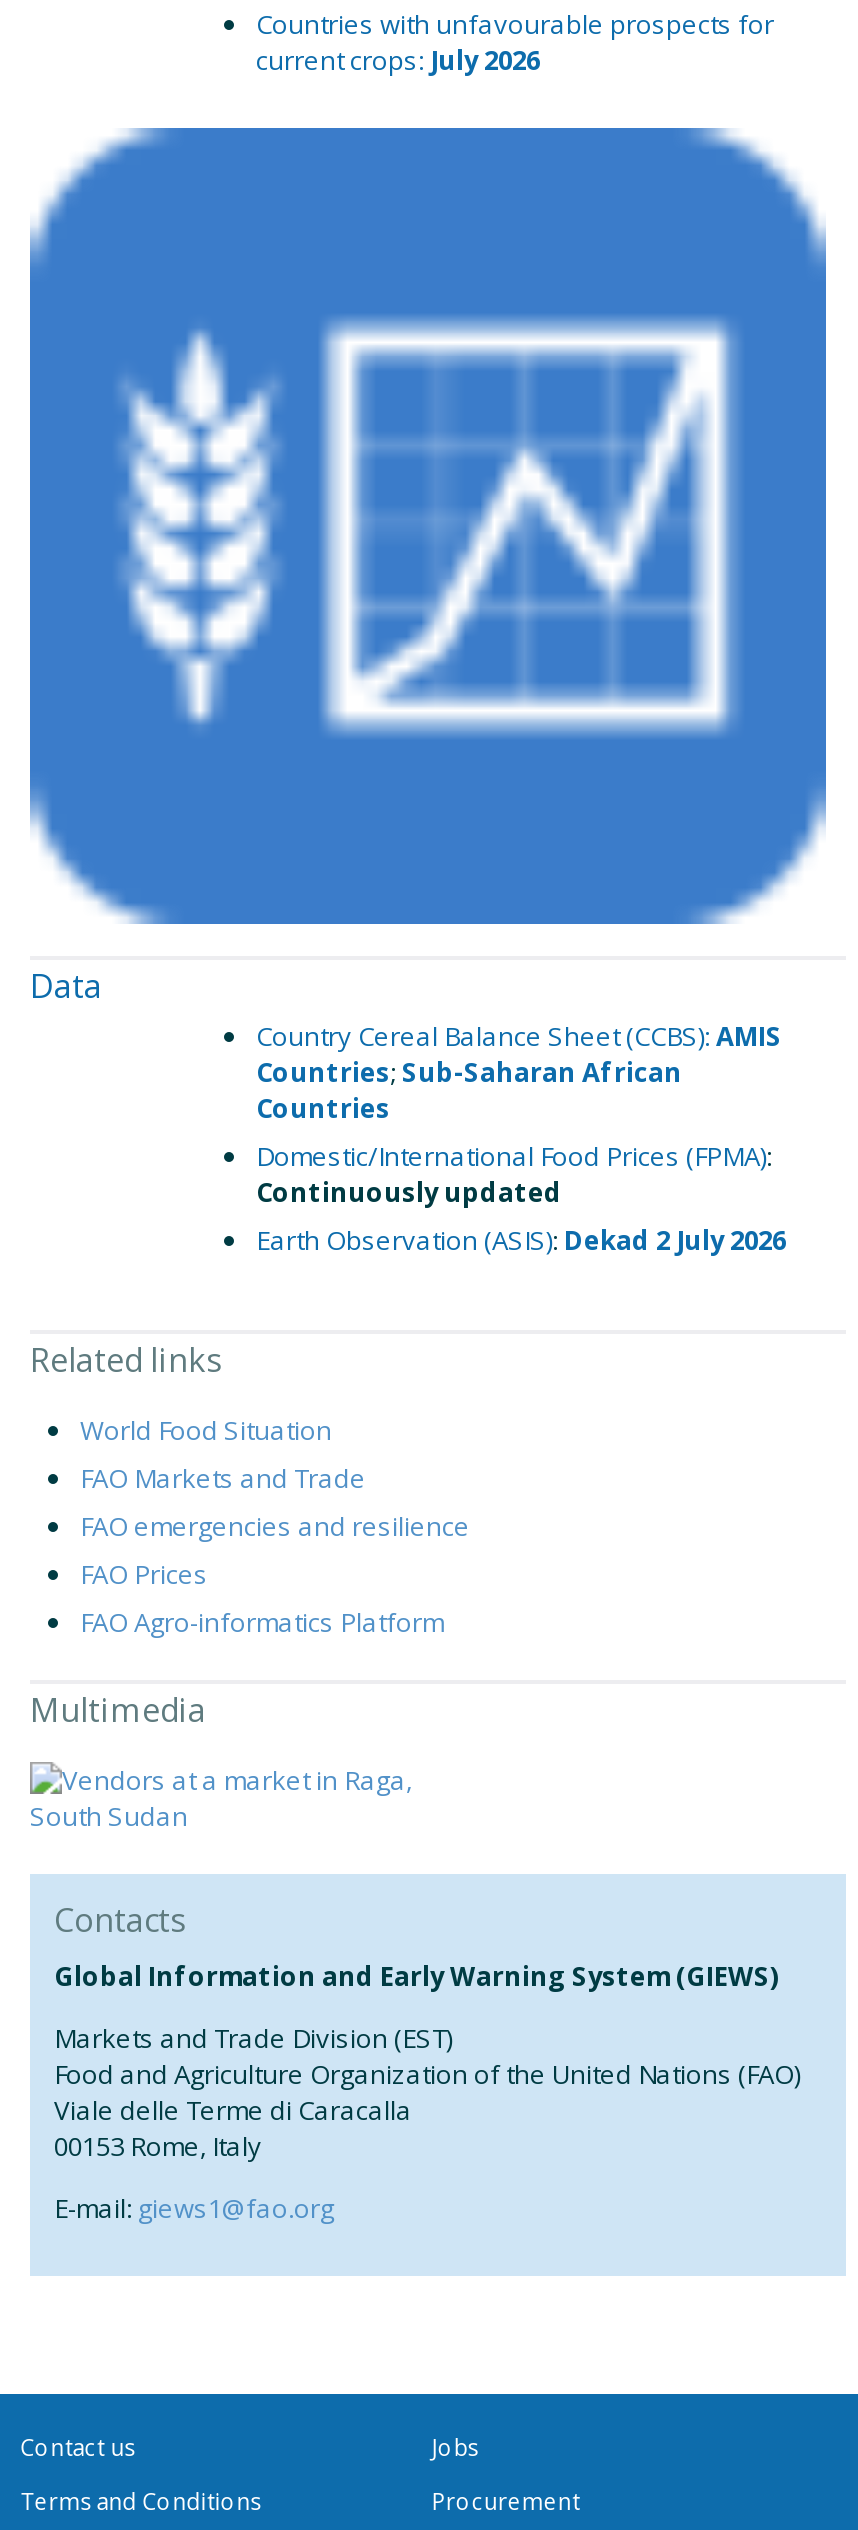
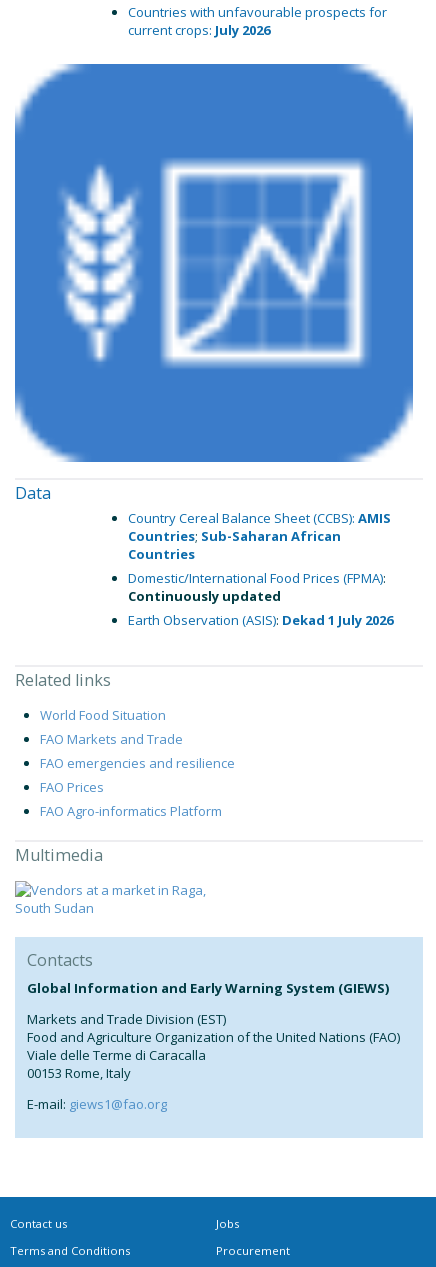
[256,1222,786,1258] Earth Observation (ASIS): Dekad 2 July 2026 -> [128,611,393,629] Earth Observation (ASIS): Dekad 1 July 2026

